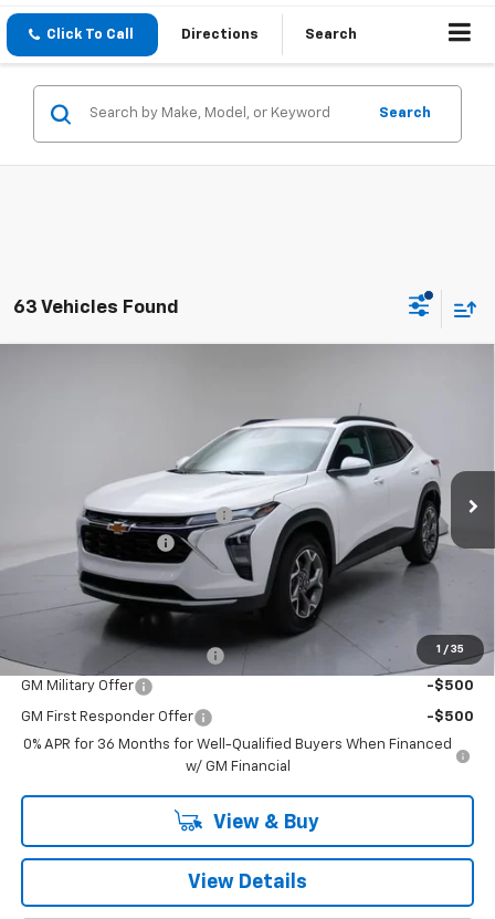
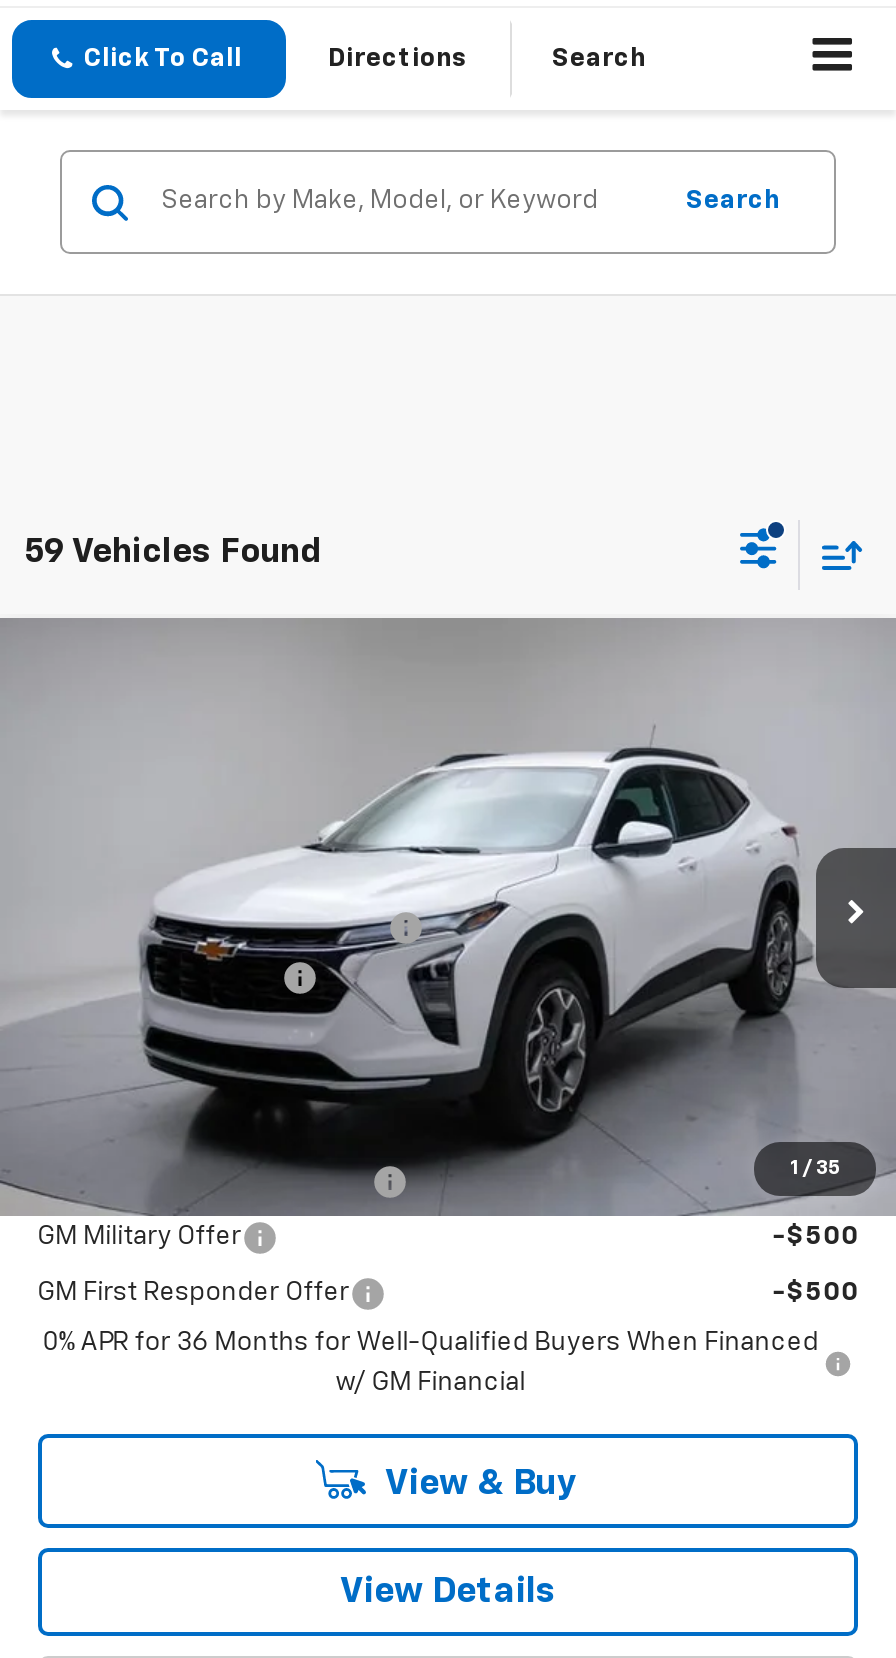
[13,299,179,317] 63 Vehicles Found -> [24,536,322,570] 59 Vehicles Found

